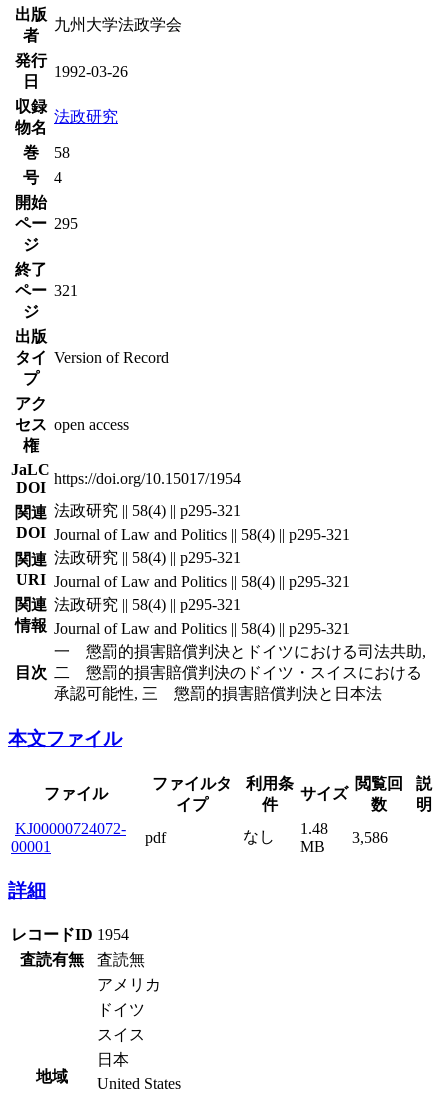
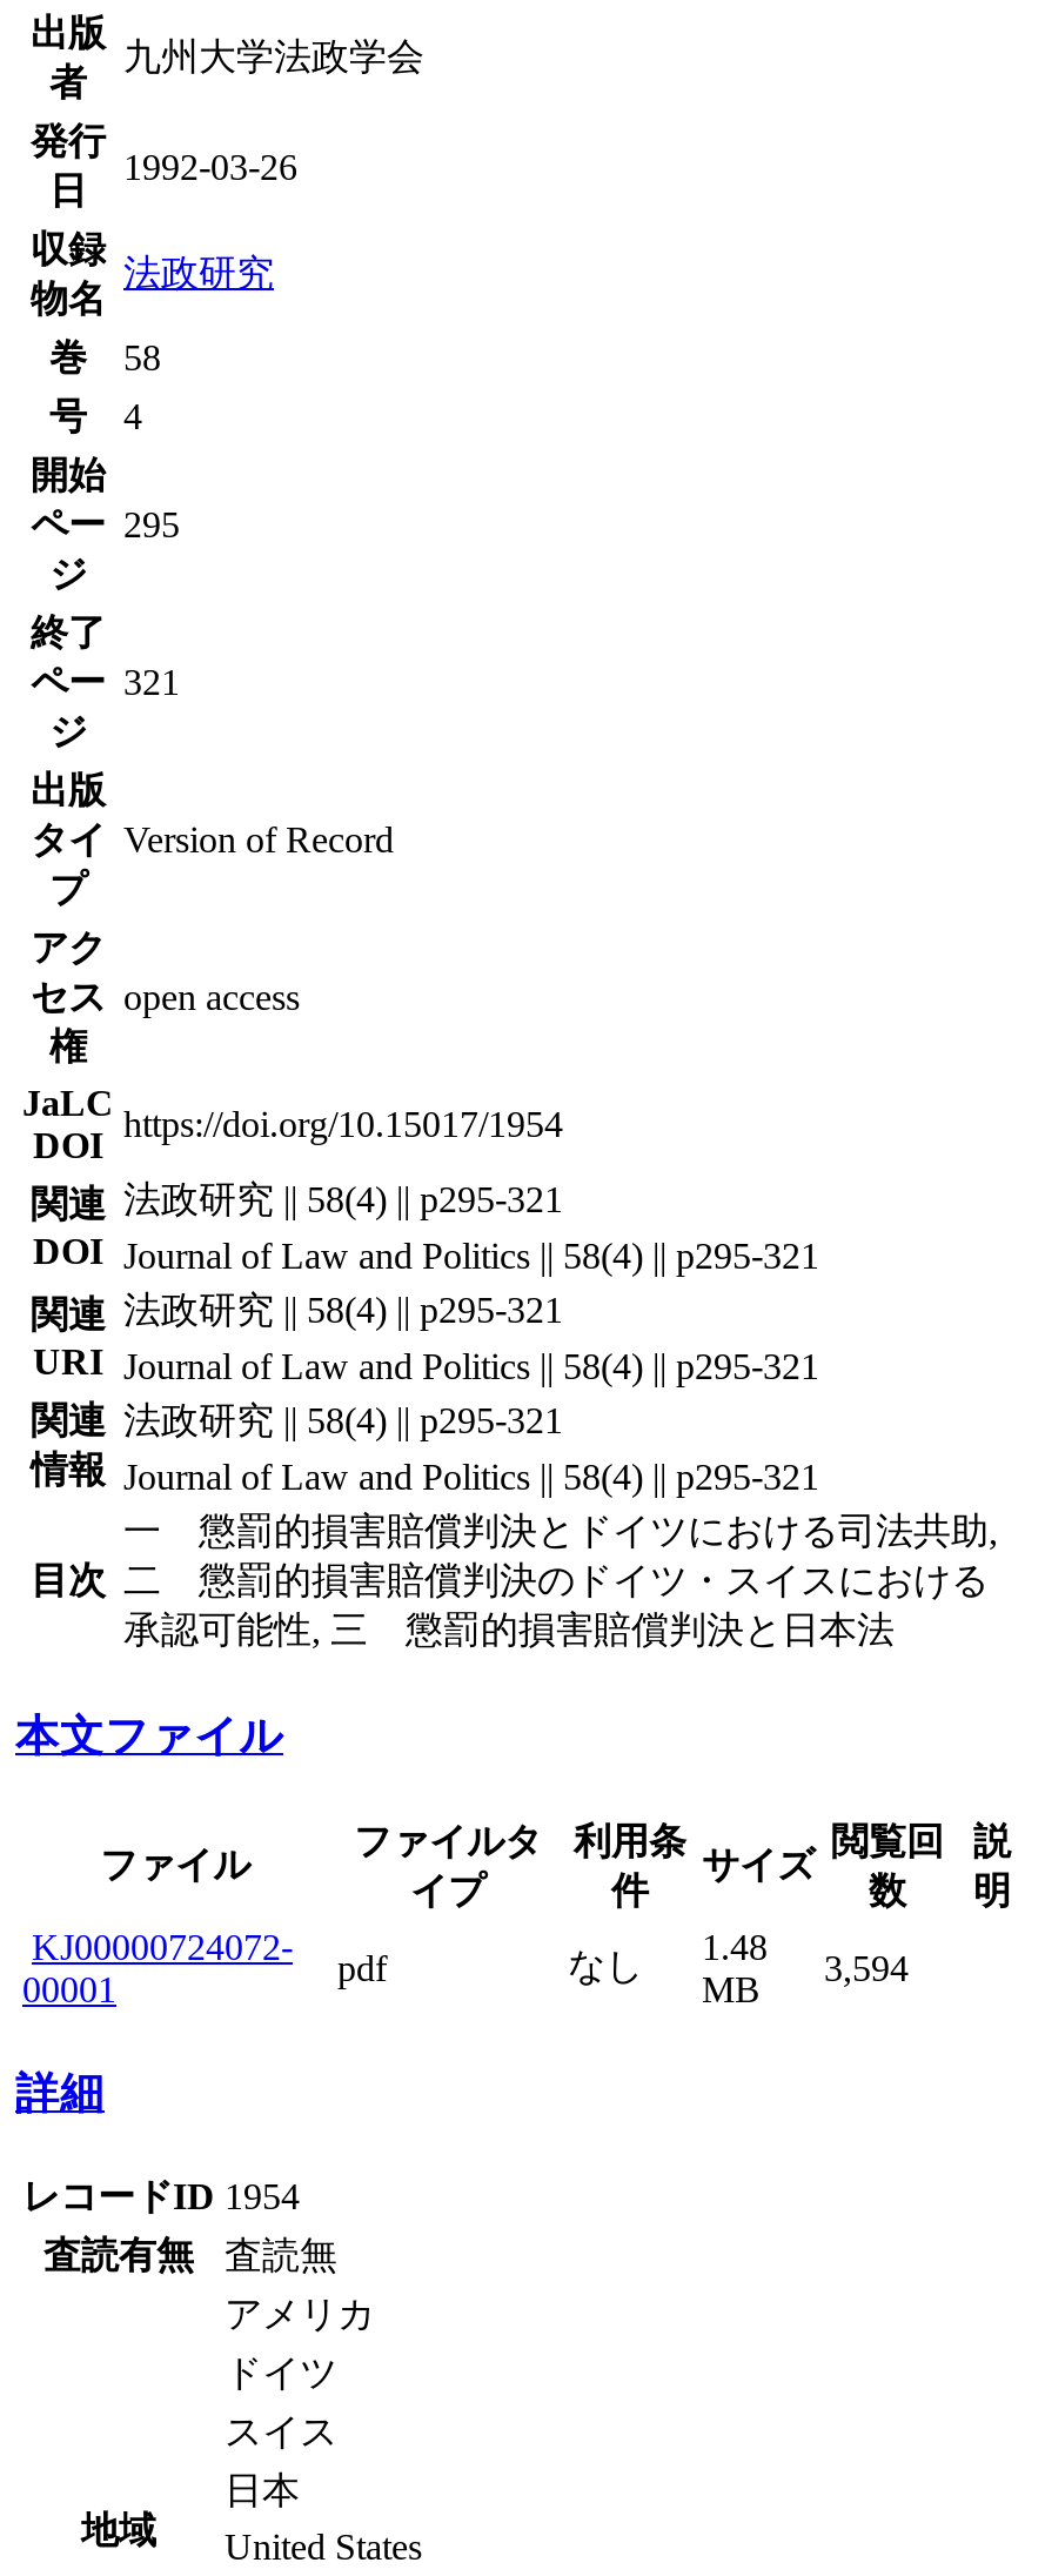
[352,829,388,846] 3,586 -> [824,1948,909,1988] 3,594

